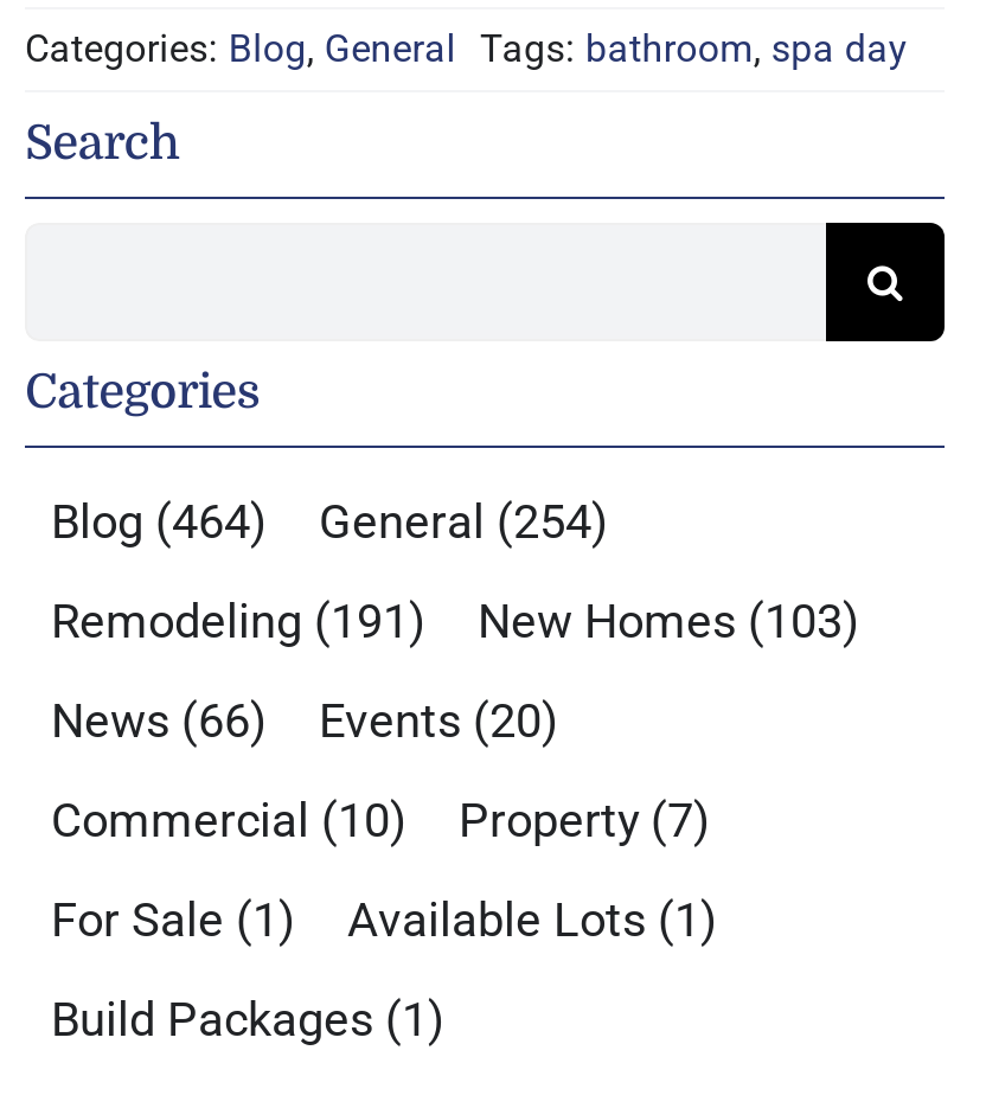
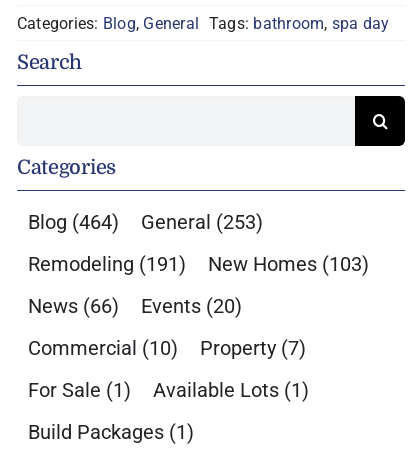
[51,493,608,550] Blog (464) General (254) -> [28,210,263,234] Blog (464) General (253)

